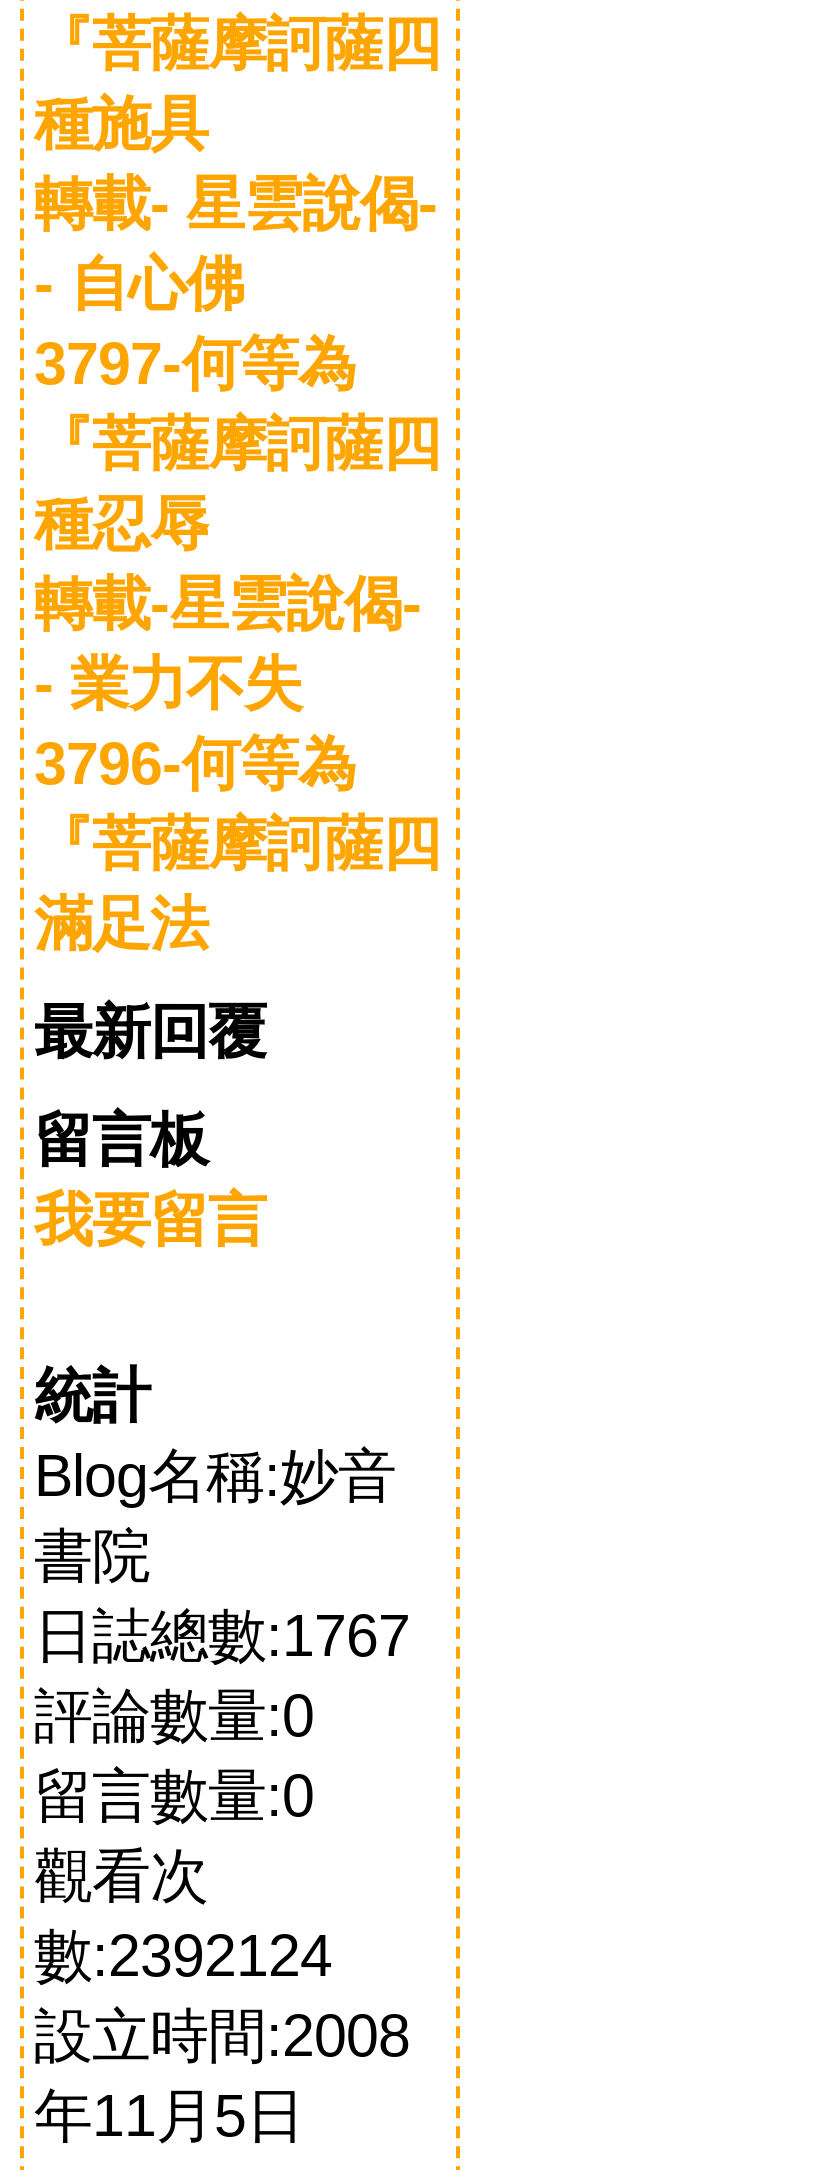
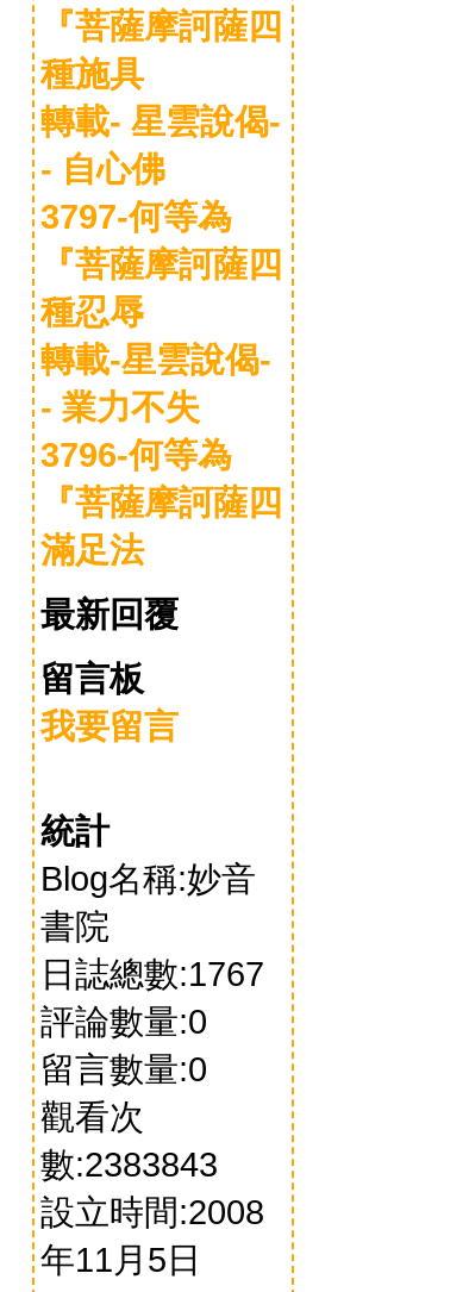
[34,1922,332,1988] 數:2392124 -> [40,1144,218,1184] 數:2383843

